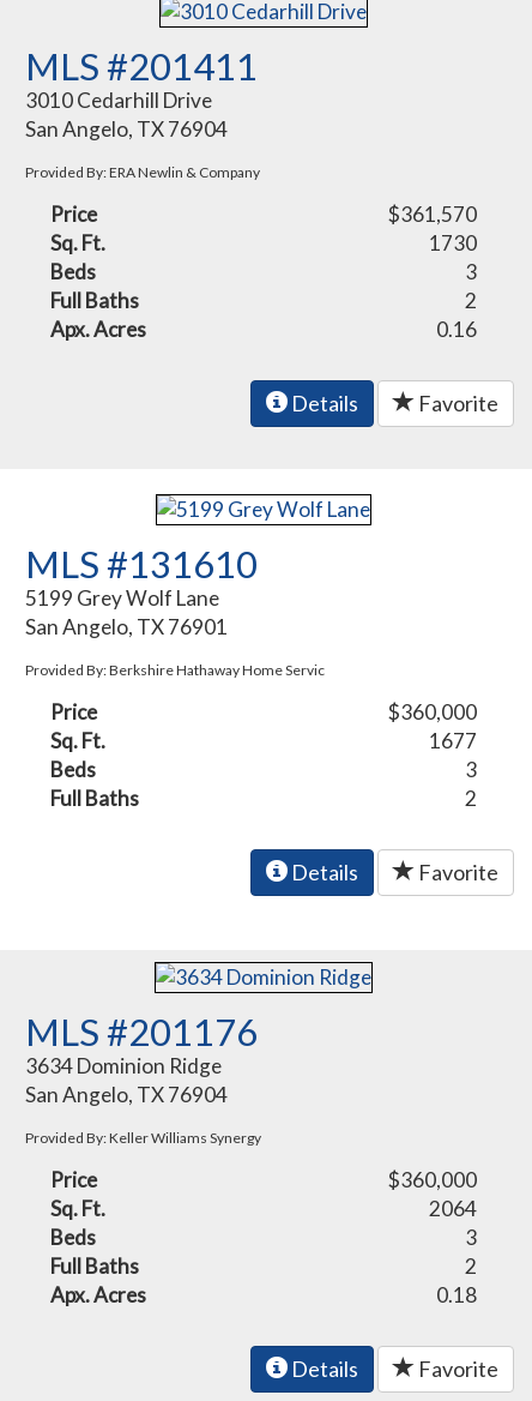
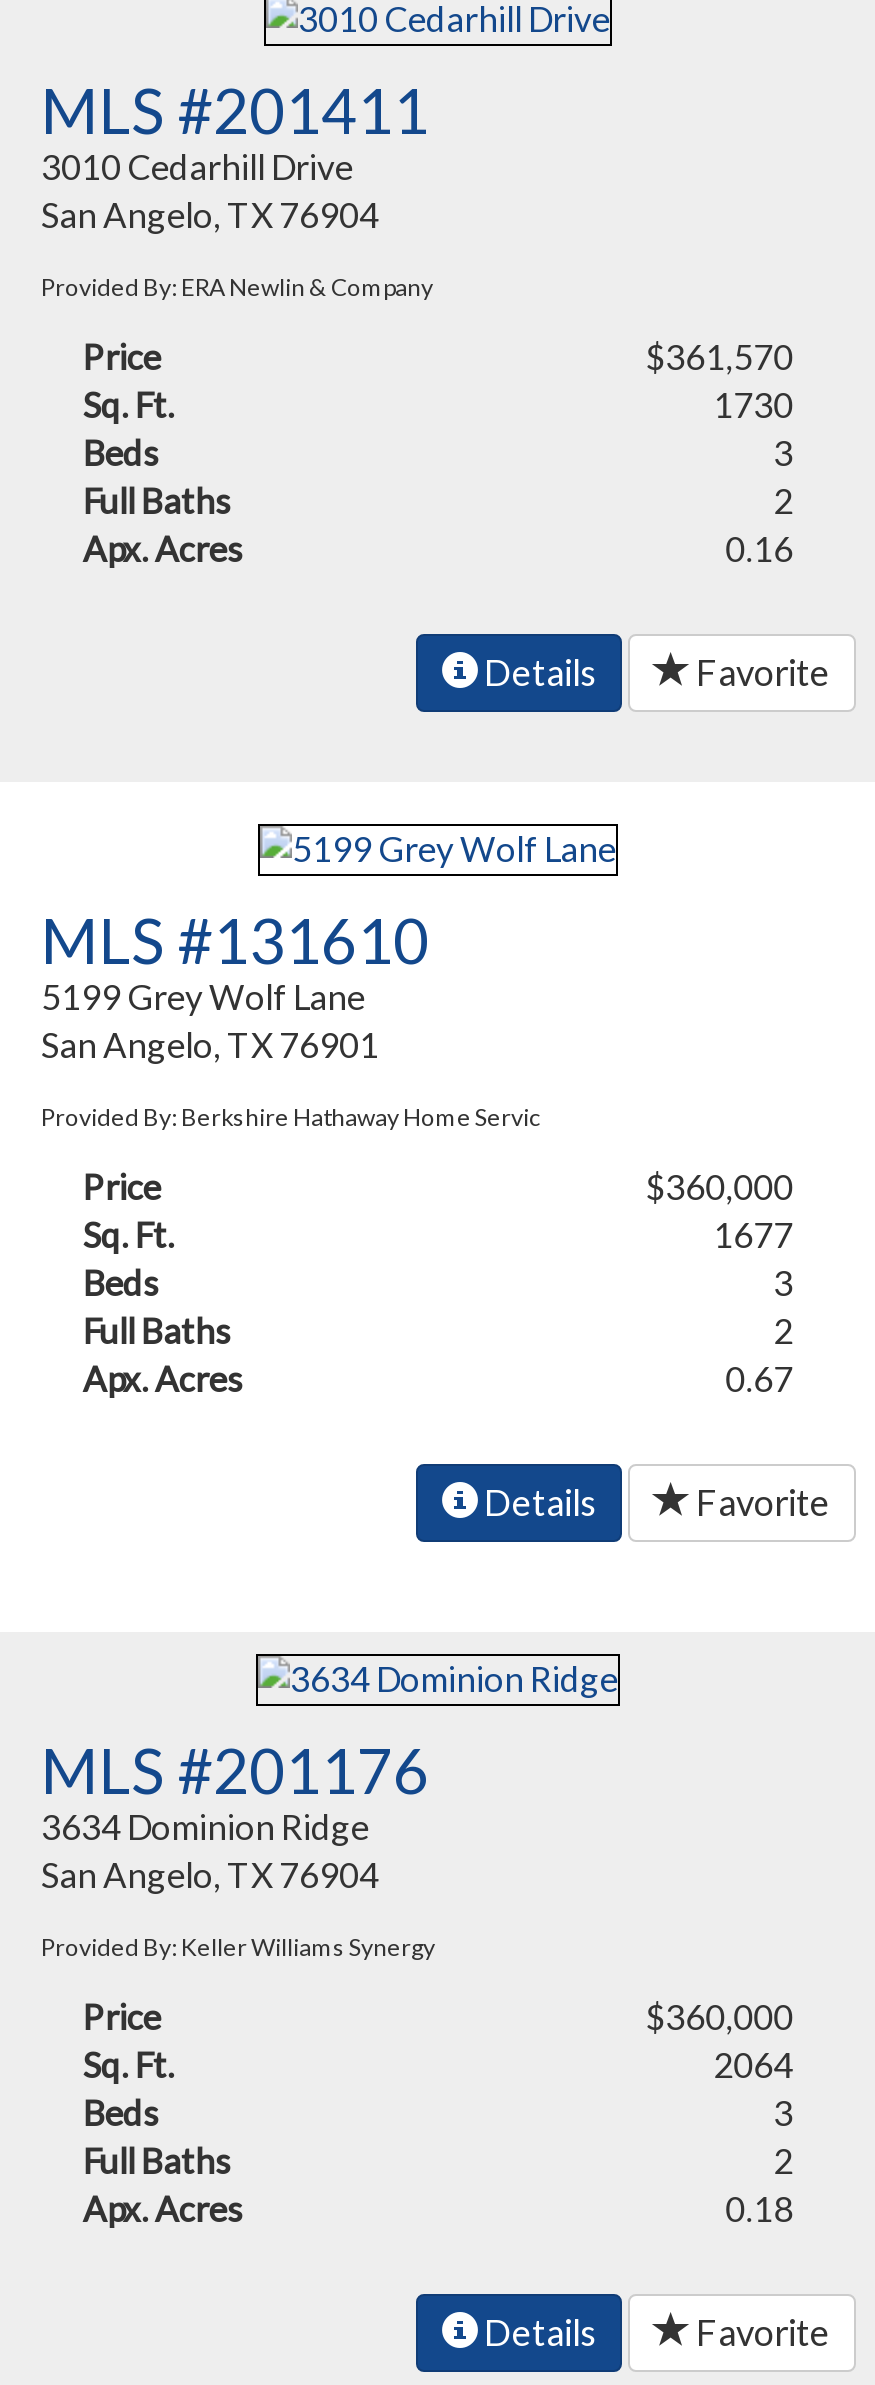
none -> [83,1358,793,1400] Apx. Acres | 0.67

